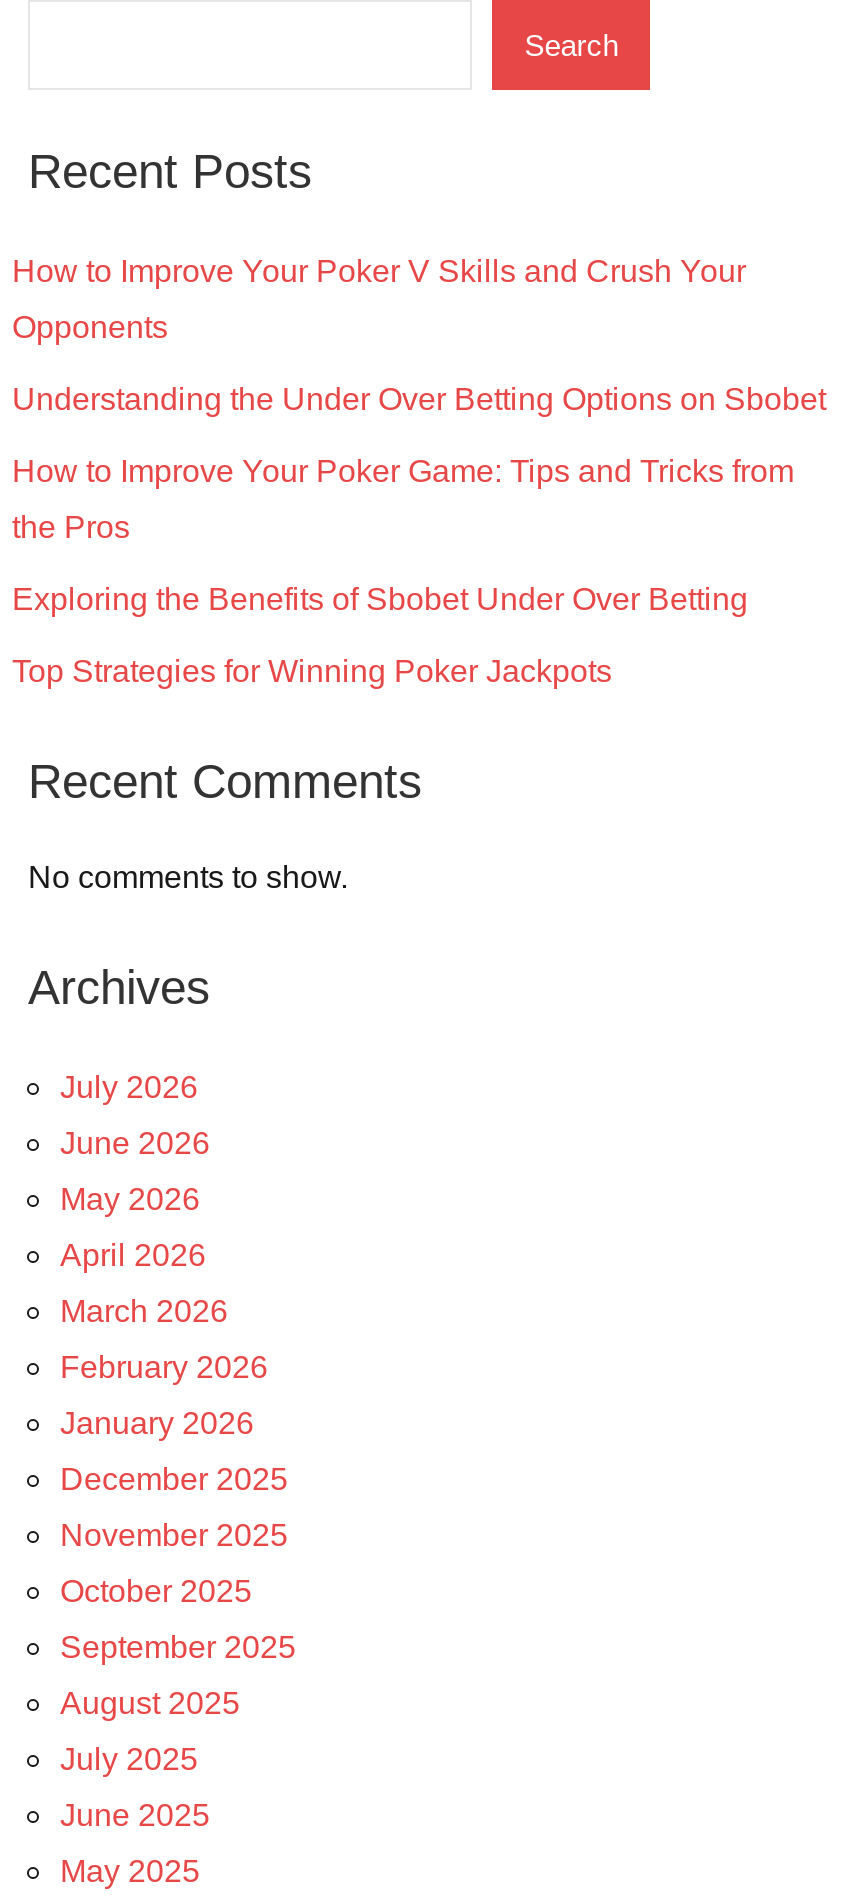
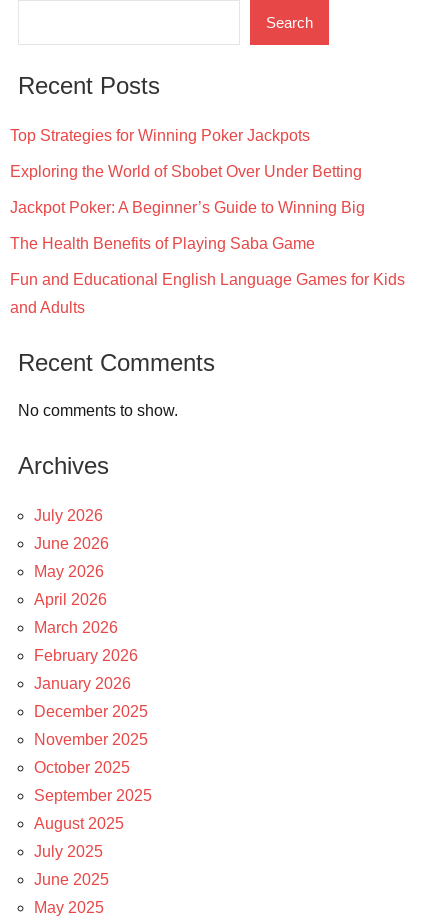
[12,254,826,616] How to Improve Your Poker V Skills and Crush Your | Opponents | Understanding the Under Over Betting Options on Sbobet | How to Improve Your Poker Game: Tips and Tricks from | the Pros | Exploring the Benefits of Sbobet Under Over Betting -> none
moved [12,654,612,688] -> [10,127,310,144]: Top Strategies for Winning Poker Jackpots
none -> [10,163,405,316] Exploring the World of Sbobet Over Under Betting | Jackpot Poker: A Beginner’s Guide to Winning Big | The Health Benefits of Playing Saba Game | Fun and Educational English Language Games for Kids | and Adults

